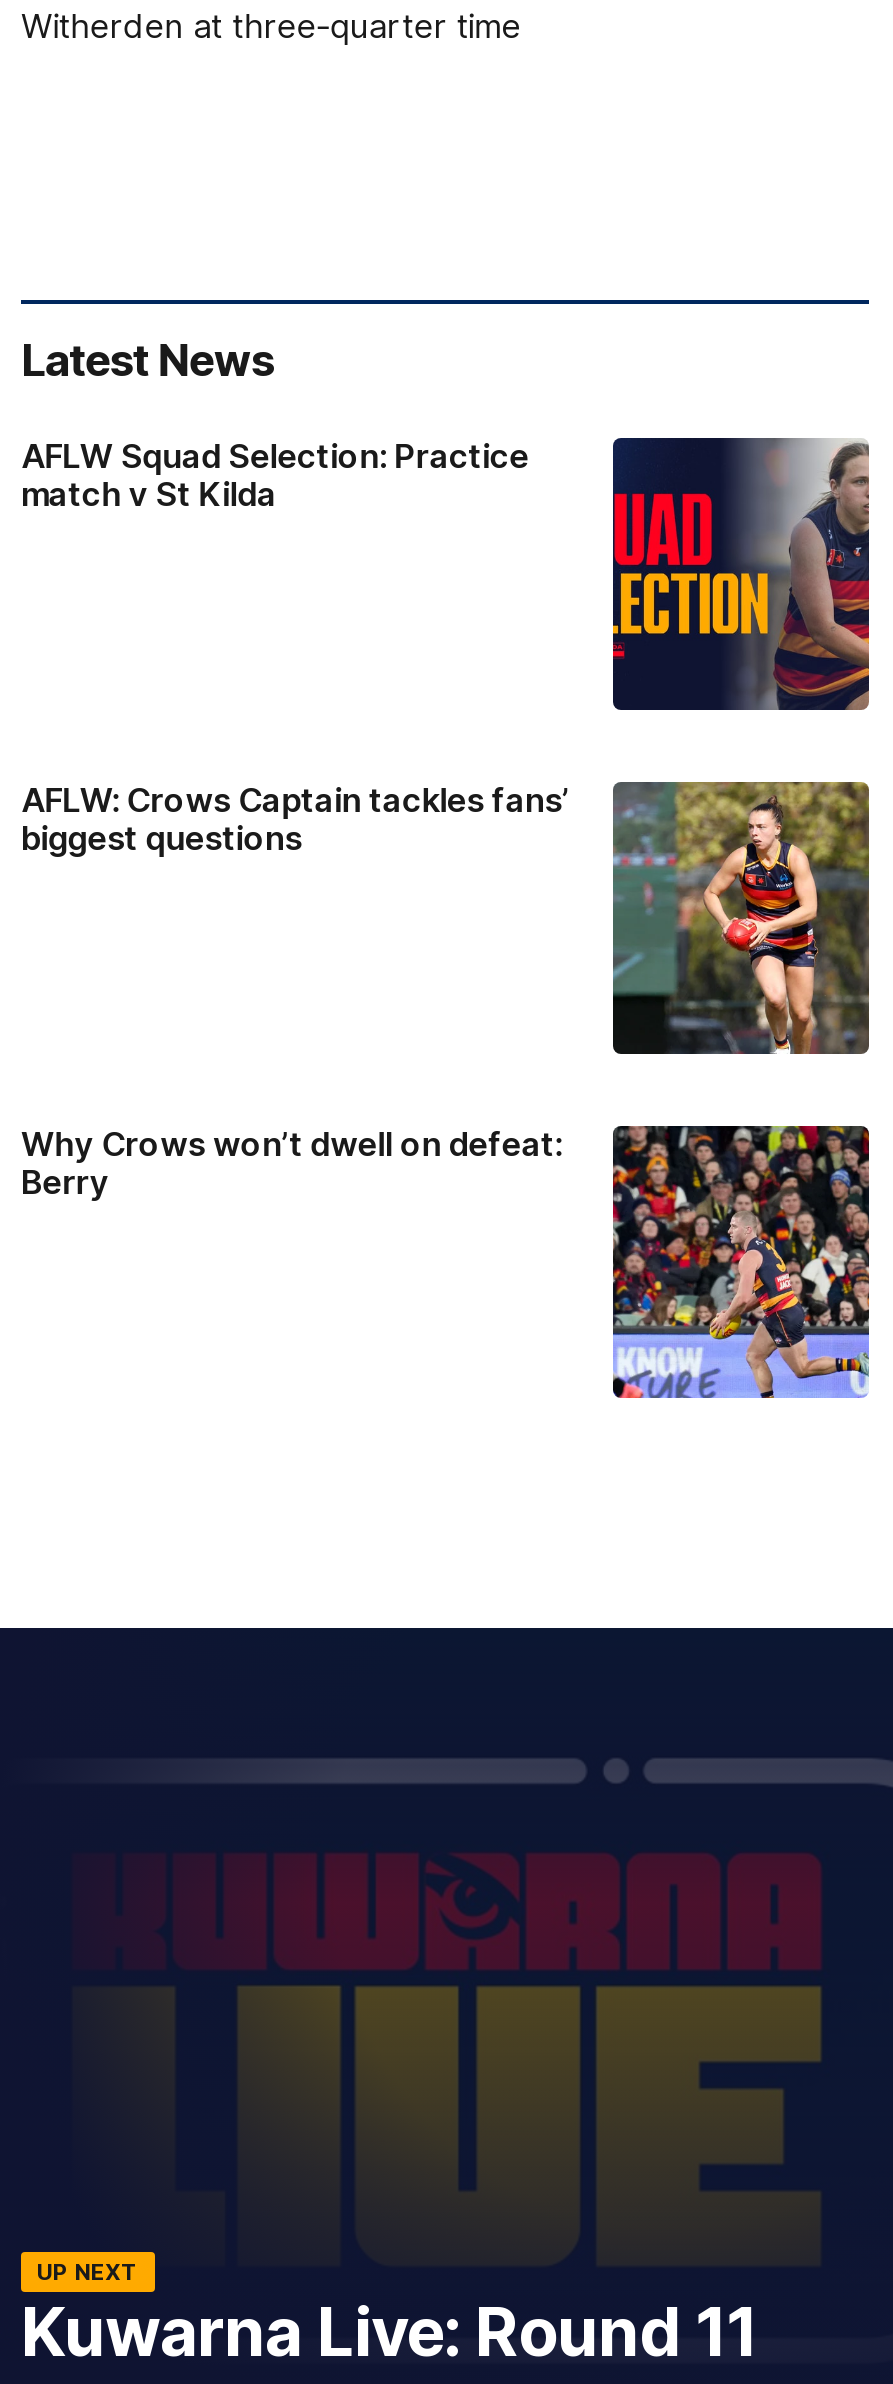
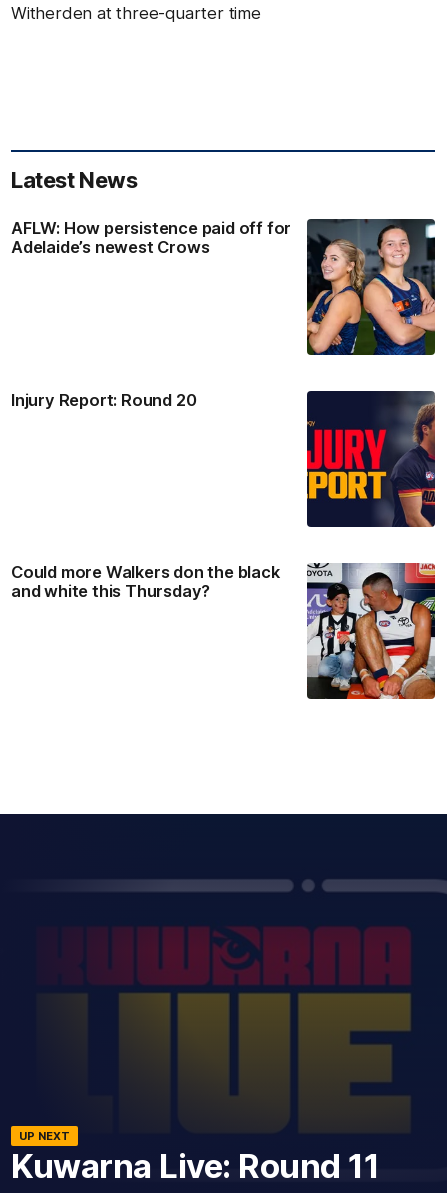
[21,435,529,513] AFLW Squad Selection: Practice | match v St Kilda -> [11,217,291,256] AFLW: How persistence paid off for | Adelaide’s newest Crows
[611,438,871,712] [image] -> [306,218,436,356] [image]
[21,780,570,858] AFLW: Crows Captain tackles fans’ | biggest questions -> [11,390,196,410] Injury Report: Round 20
[611,780,869,1056] [image] -> [306,390,436,528] [image]
[21,1124,871,1400] [image] | Why Crows won’t dwell on defeat: | Berry -> [11,562,436,700] [image] | Could more Walkers don the black | and white this Thursday?

